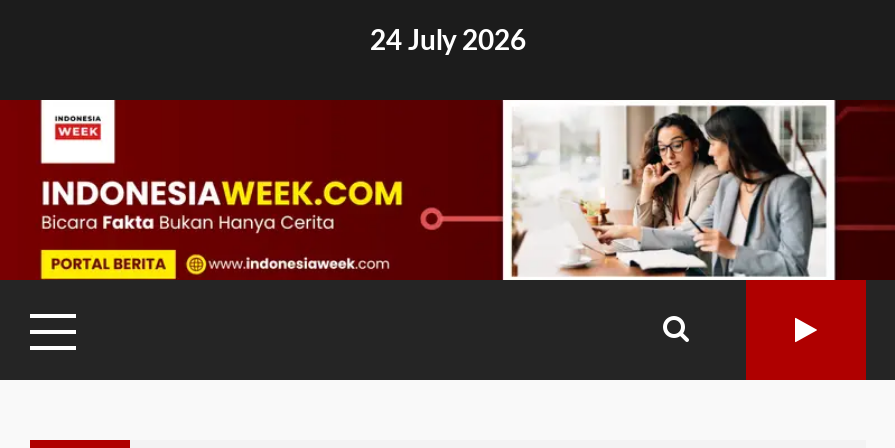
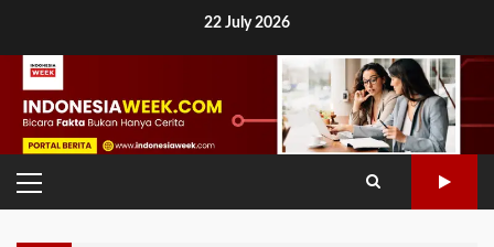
[370,28,526,56] 24 July 2026 -> [204,15,290,31] 22 July 2026

